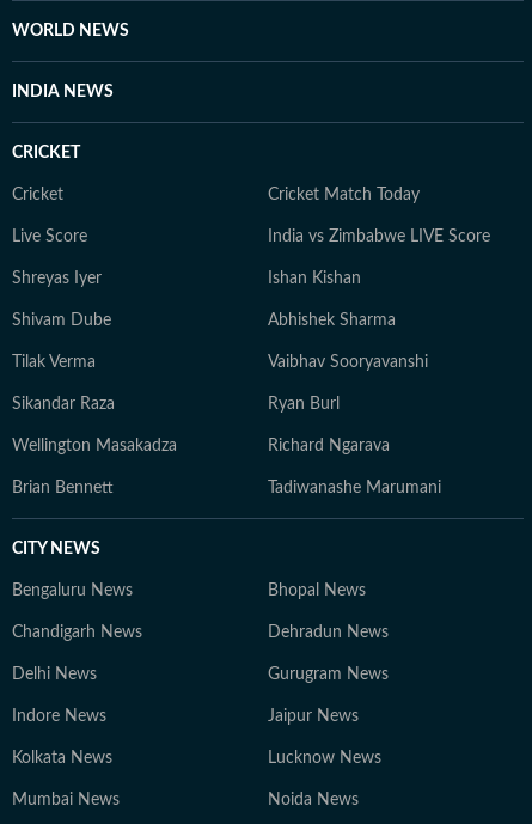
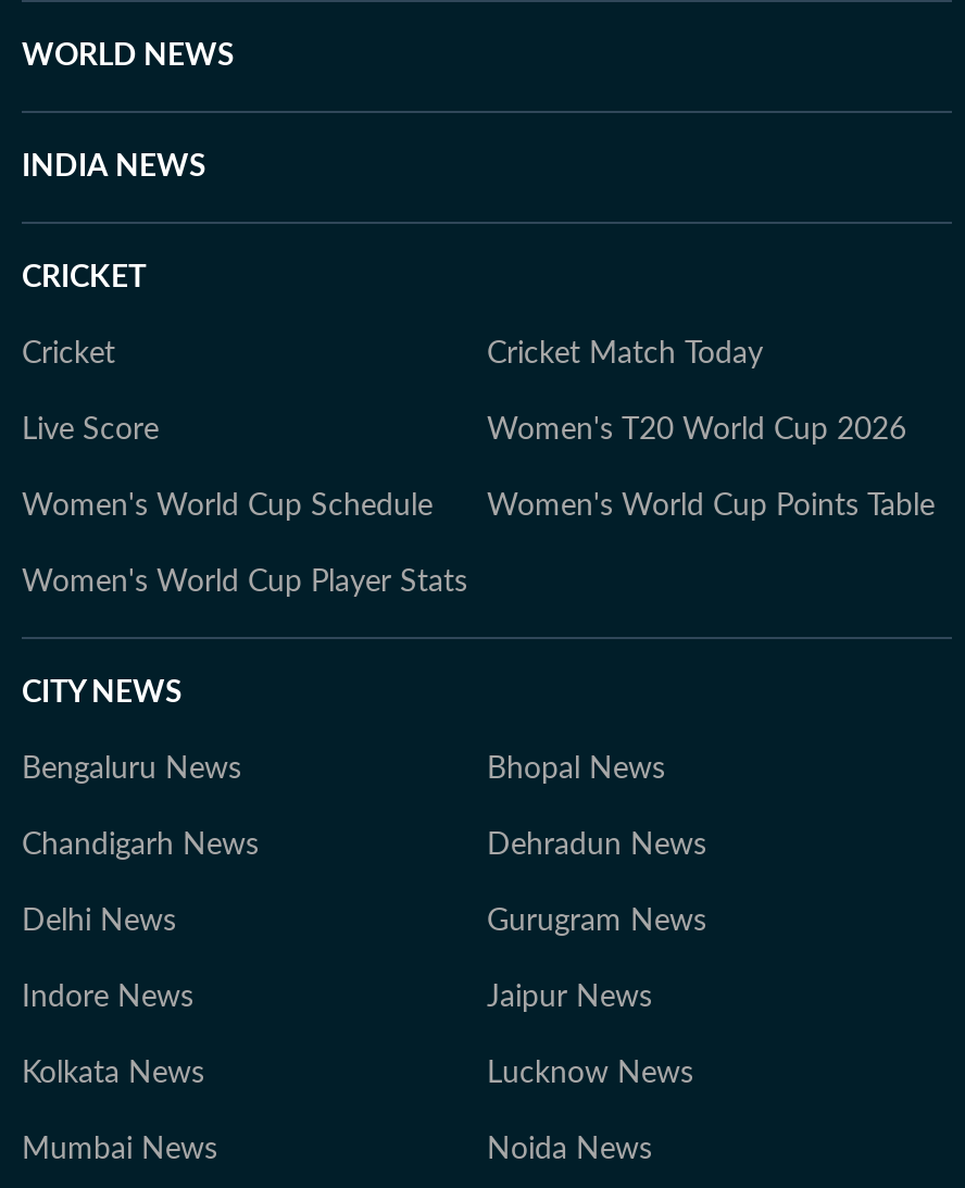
[12,228,490,496] India vs Zimbabwe LIVE Score | Shreyas Iyer | Ishan Kishan | Shivam Dube | Abhishek Sharma | Tilak Verma | Vaibhav Sooryavanshi | Sikandar Raza | Ryan Burl | Wellington Masakadza | Richard Ngarava | Brian Bennett | Tadiwanashe Marumani -> [22,415,935,598] Women's T20 World Cup 2026 | Women's World Cup Schedule | Women's World Cup Points Table | Women's World Cup Player Stats

